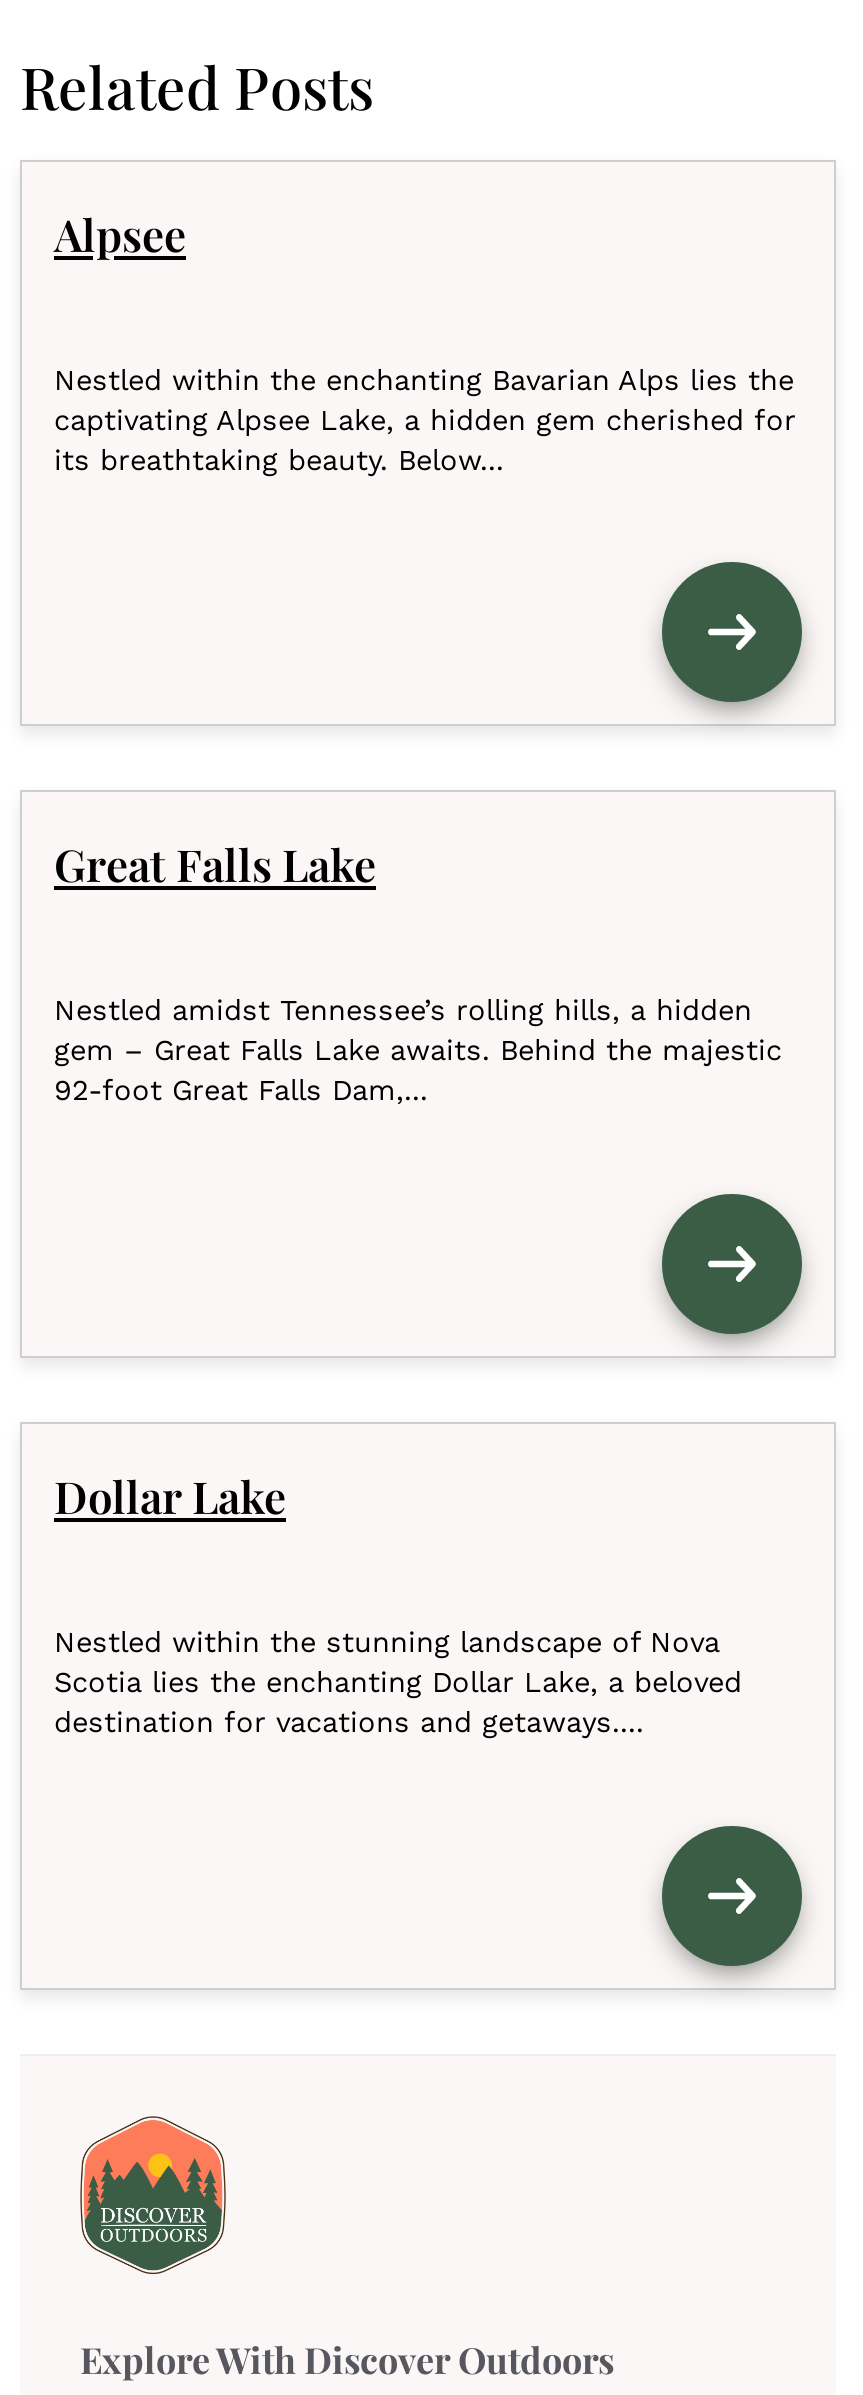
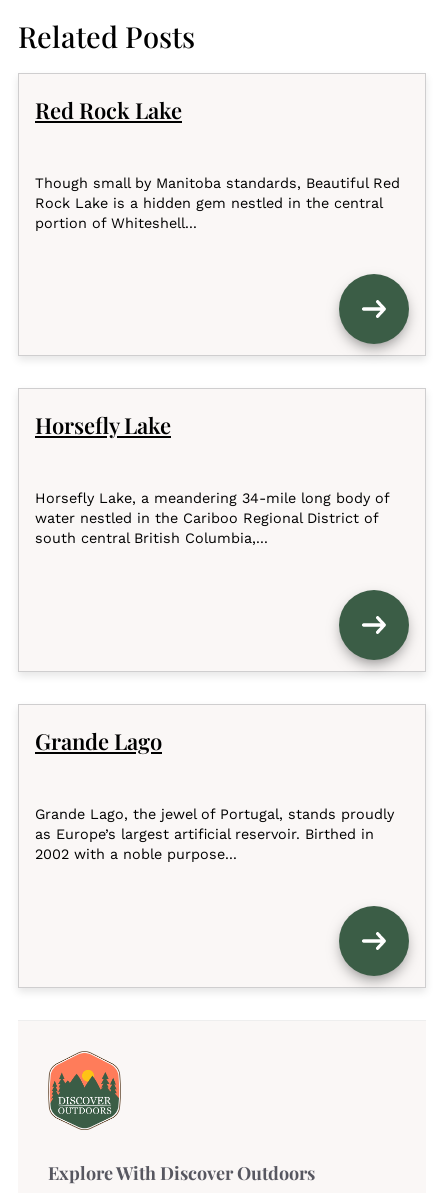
[54,204,186,264] Alpsee -> [35,95,182,125] Red Rock Lake
[54,364,796,476] Nestled within the enchanting Bavarian Alps lies the | captivating Alpsee Lake, a hidden gem cherished for | its breathtaking beauty. Below... -> [35,175,400,231] Though small by Manitoba standards, Beautiful Red | Rock Lake is a hidden gem nestled in the central | portion of Whiteshell...
[54,835,376,895] Great Falls Lake -> [35,410,171,440] Horsefly Lake
[54,995,782,1107] Nestled amidst Tennessee’s rolling hills, a hidden | gem – Great Falls Lake awaits. Behind the majestic | 92-foot Great Falls Dam,... -> [35,490,389,546] Horsefly Lake, a meandering 34-mile long body of | water nestled in the Cariboo Regional District of | south central British Columbia,...
[54,1466,286,1526] Dollar Lake -> [35,726,162,756] Grande Lago
[54,1626,742,1738] Nestled within the stunning landscape of Nova | Scotia lies the enchanting Dollar Lake, a beloved | destination for vacations and getaways.... -> [35,806,394,862] Grande Lago, the jewel of Portugal, stands proudly | as Europe’s largest artificial reservoir. Birthed in | 2002 with a noble purpose...

